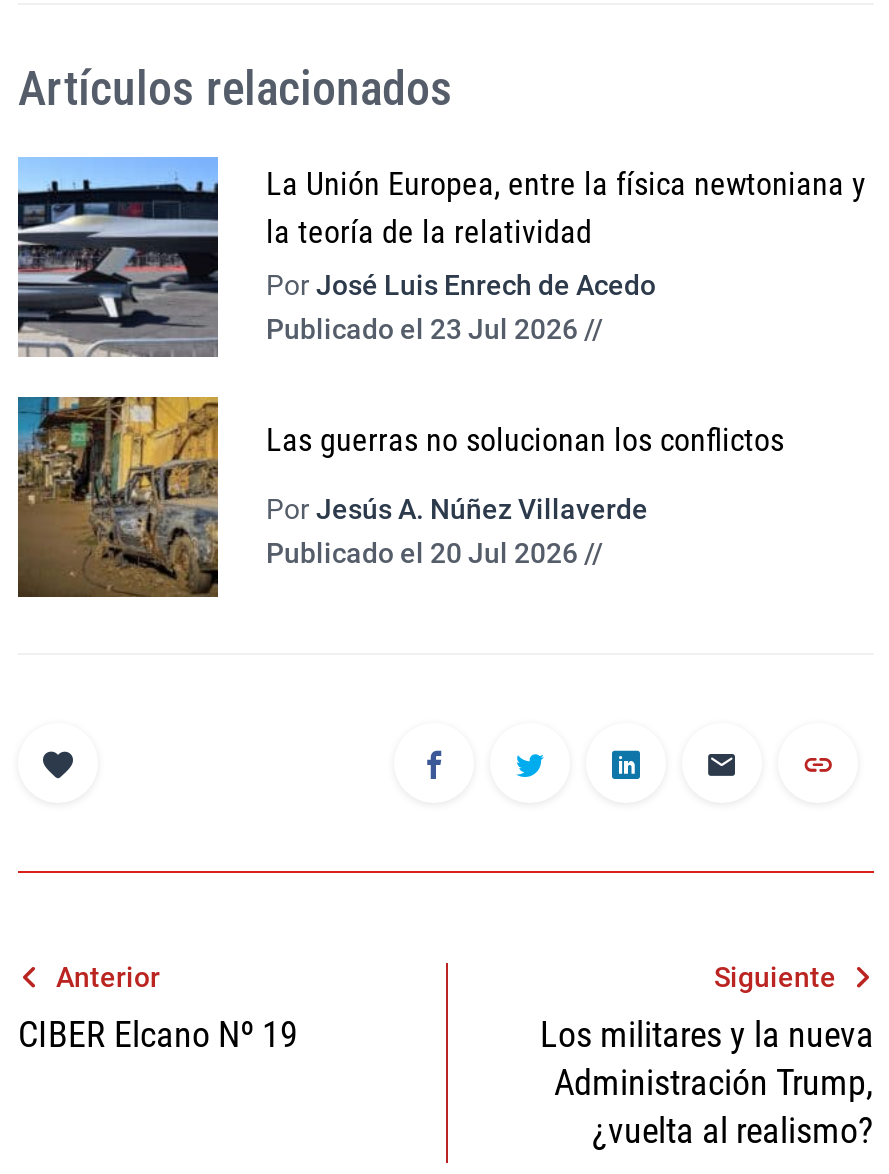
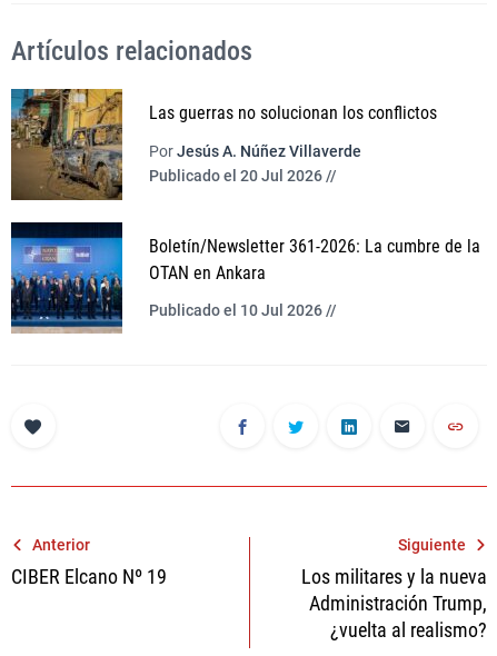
[16,155,866,359] [image] | La Unión Europea, entre la física newtoniana y | la teoría de la relatividad | Por José Luis Enrech de Acedo | Publicado el 23 Jul 2026 // -> none
moved [14,393,784,599] -> [9,87,437,201]: [image] | Las guerras no solucionan los conflictos | Por Jesús A. Núñez Villaverde | Publicado el 20 Jul 2026 //
none -> [10,221,480,332] [image] | Boletín/Newsletter 361-2026: La cumbre de la | OTAN en Ankara | Publicado el 10 Jul 2026 //

